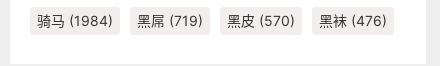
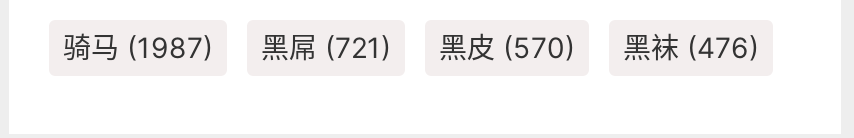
[37,12,113,29] 骑马(1984) -> [63,31,213,65] 骑马(1987)
[137,12,203,29] 黑屌(719) -> [261,31,391,65] 黑屌(721)

